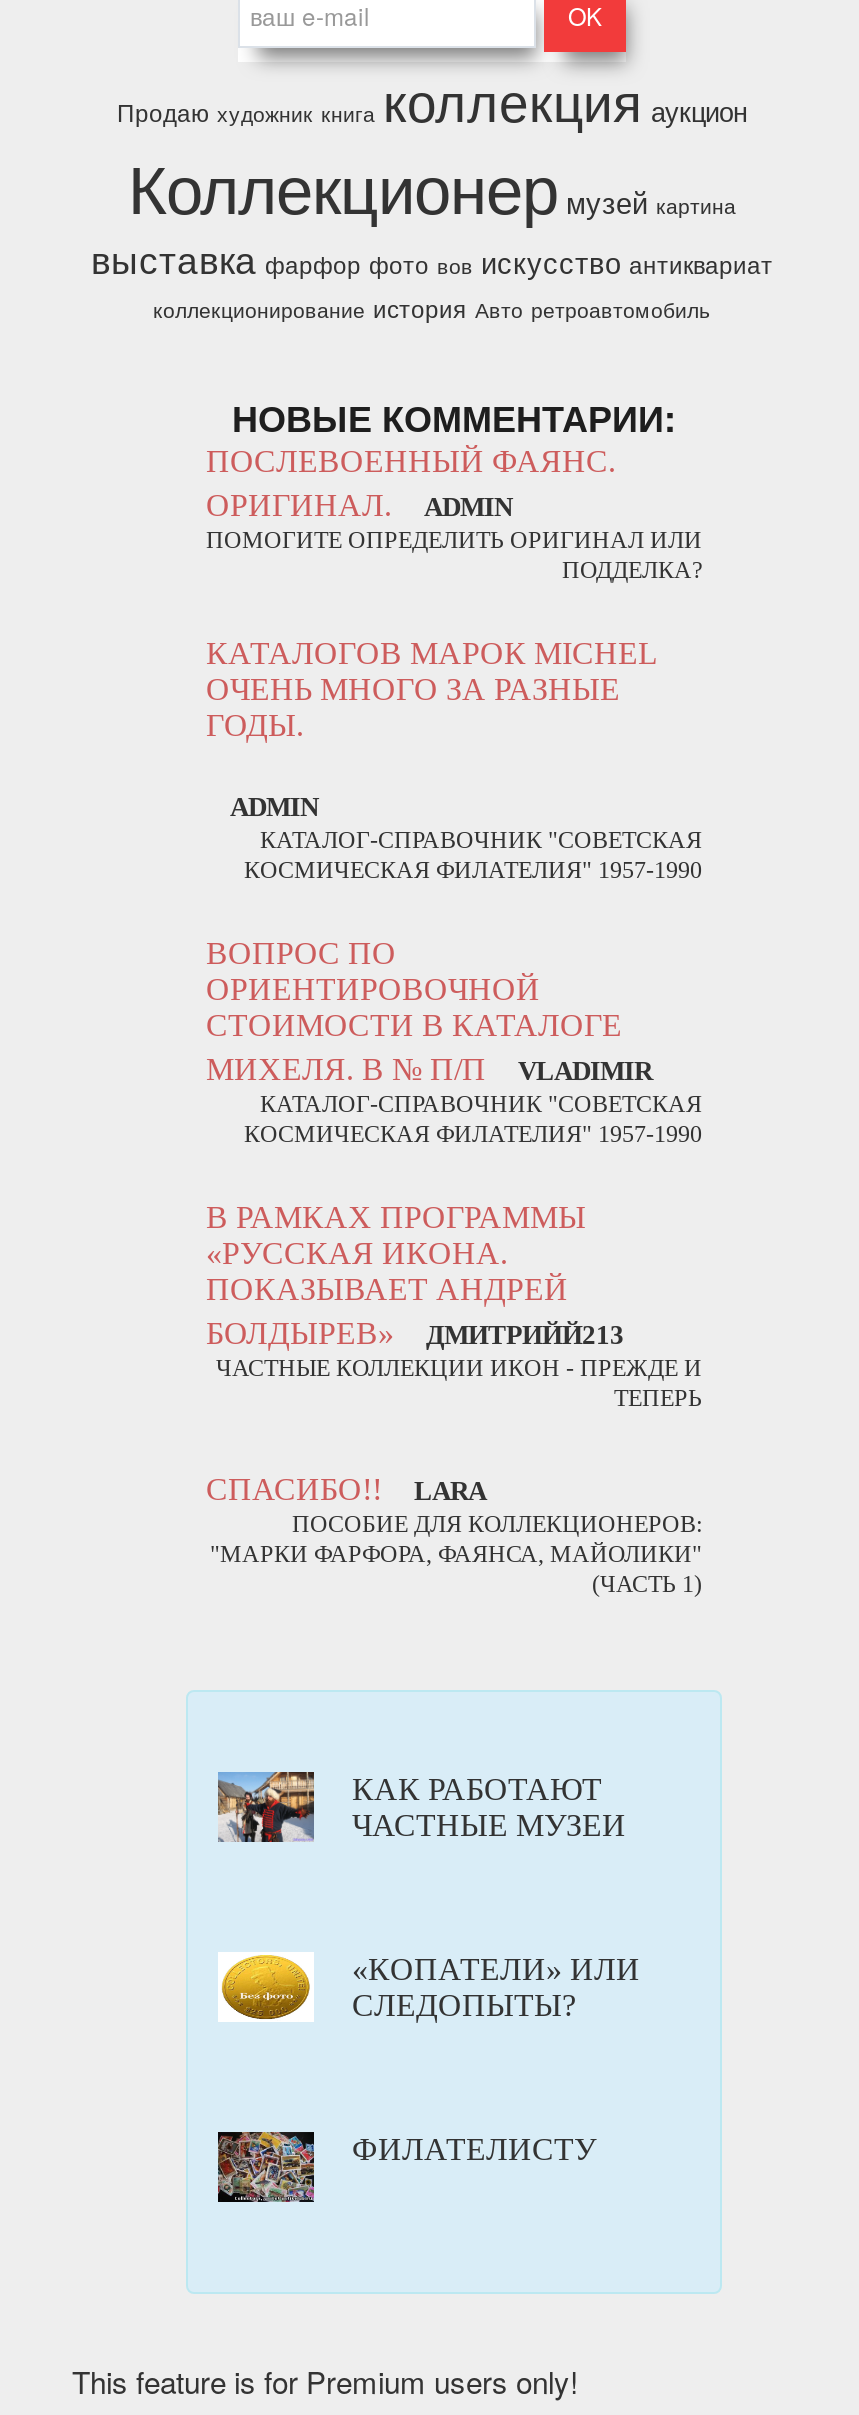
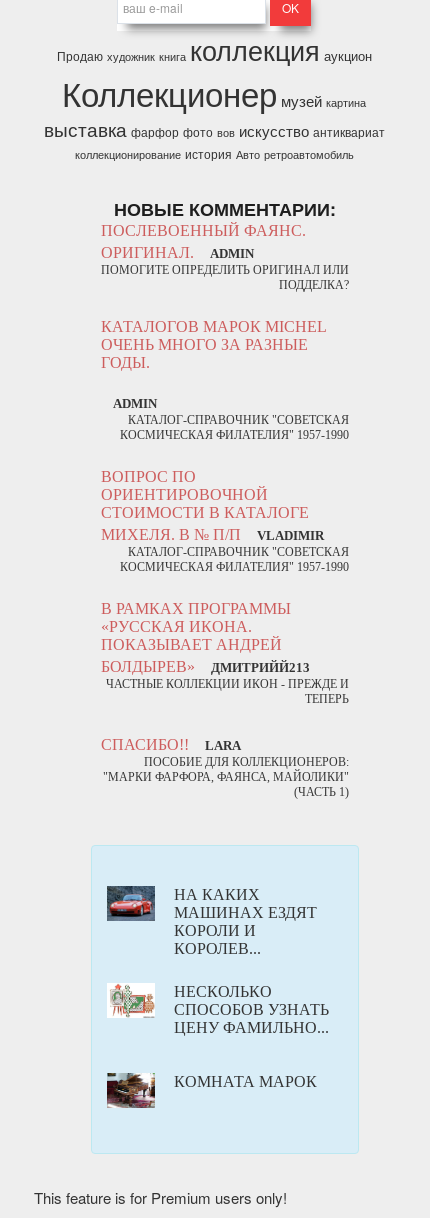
[216,1770,626,1844] [image] | КАК РАБОТАЮТ | ЧАСТНЫЕ МУЗЕИ -> [106,885,317,957] [image] | НА КАКИХ | МАШИНАХ ЕЗДЯТ | КОРОЛИ И | КОРОЛЕВ...
[220,1952,640,2022] [image] | «КОПАТЕЛИ» ИЛИ | СЛЕДОПЫТЫ? -> [110,983,329,1036] [image] | НЕСКОЛЬКО | СПОСОБОВ УЗНАТЬ | ЦЕНУ ФАМИЛЬНО...
[216,2130,596,2204] [image] | ФИЛАТЕЛИСТУ -> [107,1072,317,1109] [image] | КОМНАТА МАРОК

